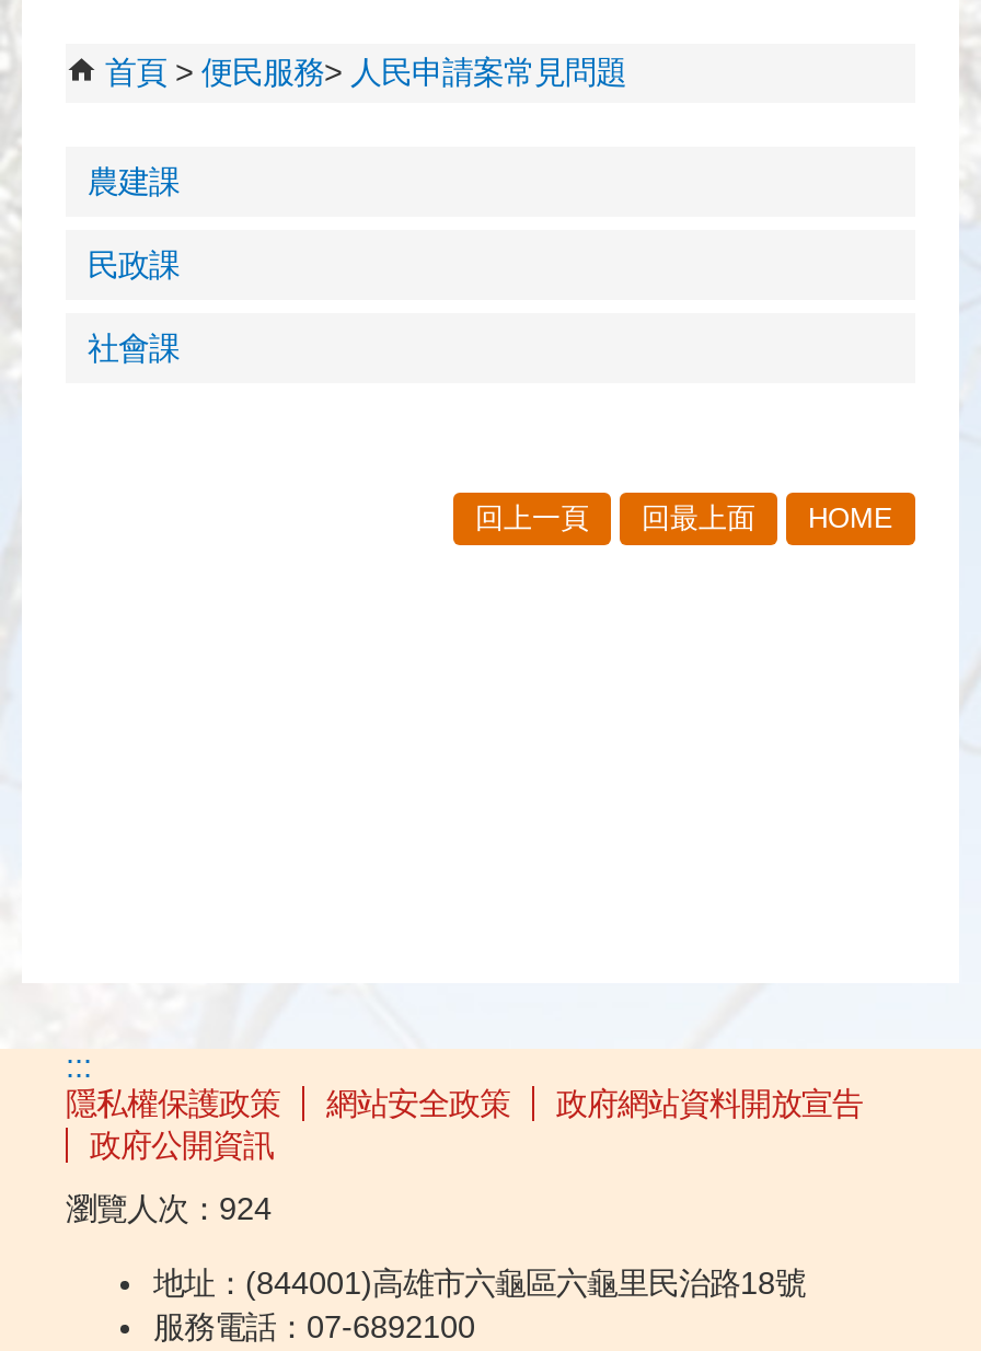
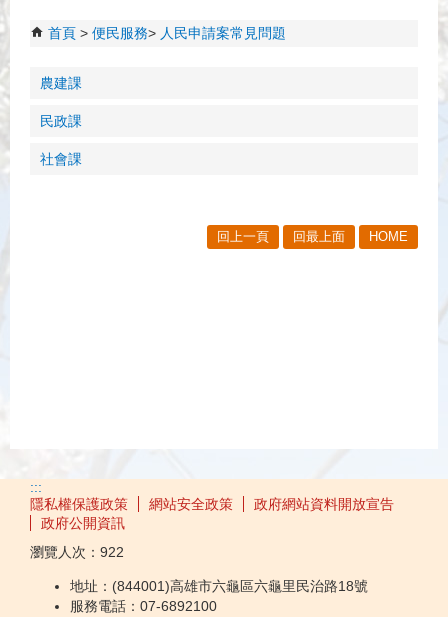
[66,1191,272,1226] 瀏覽人次：924 -> [30,544,124,560] 瀏覽人次：922

